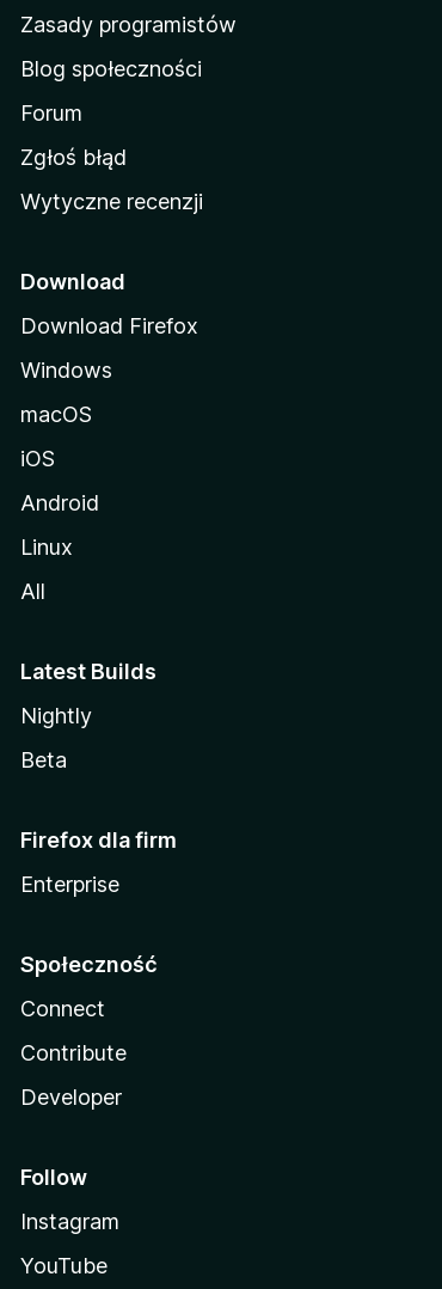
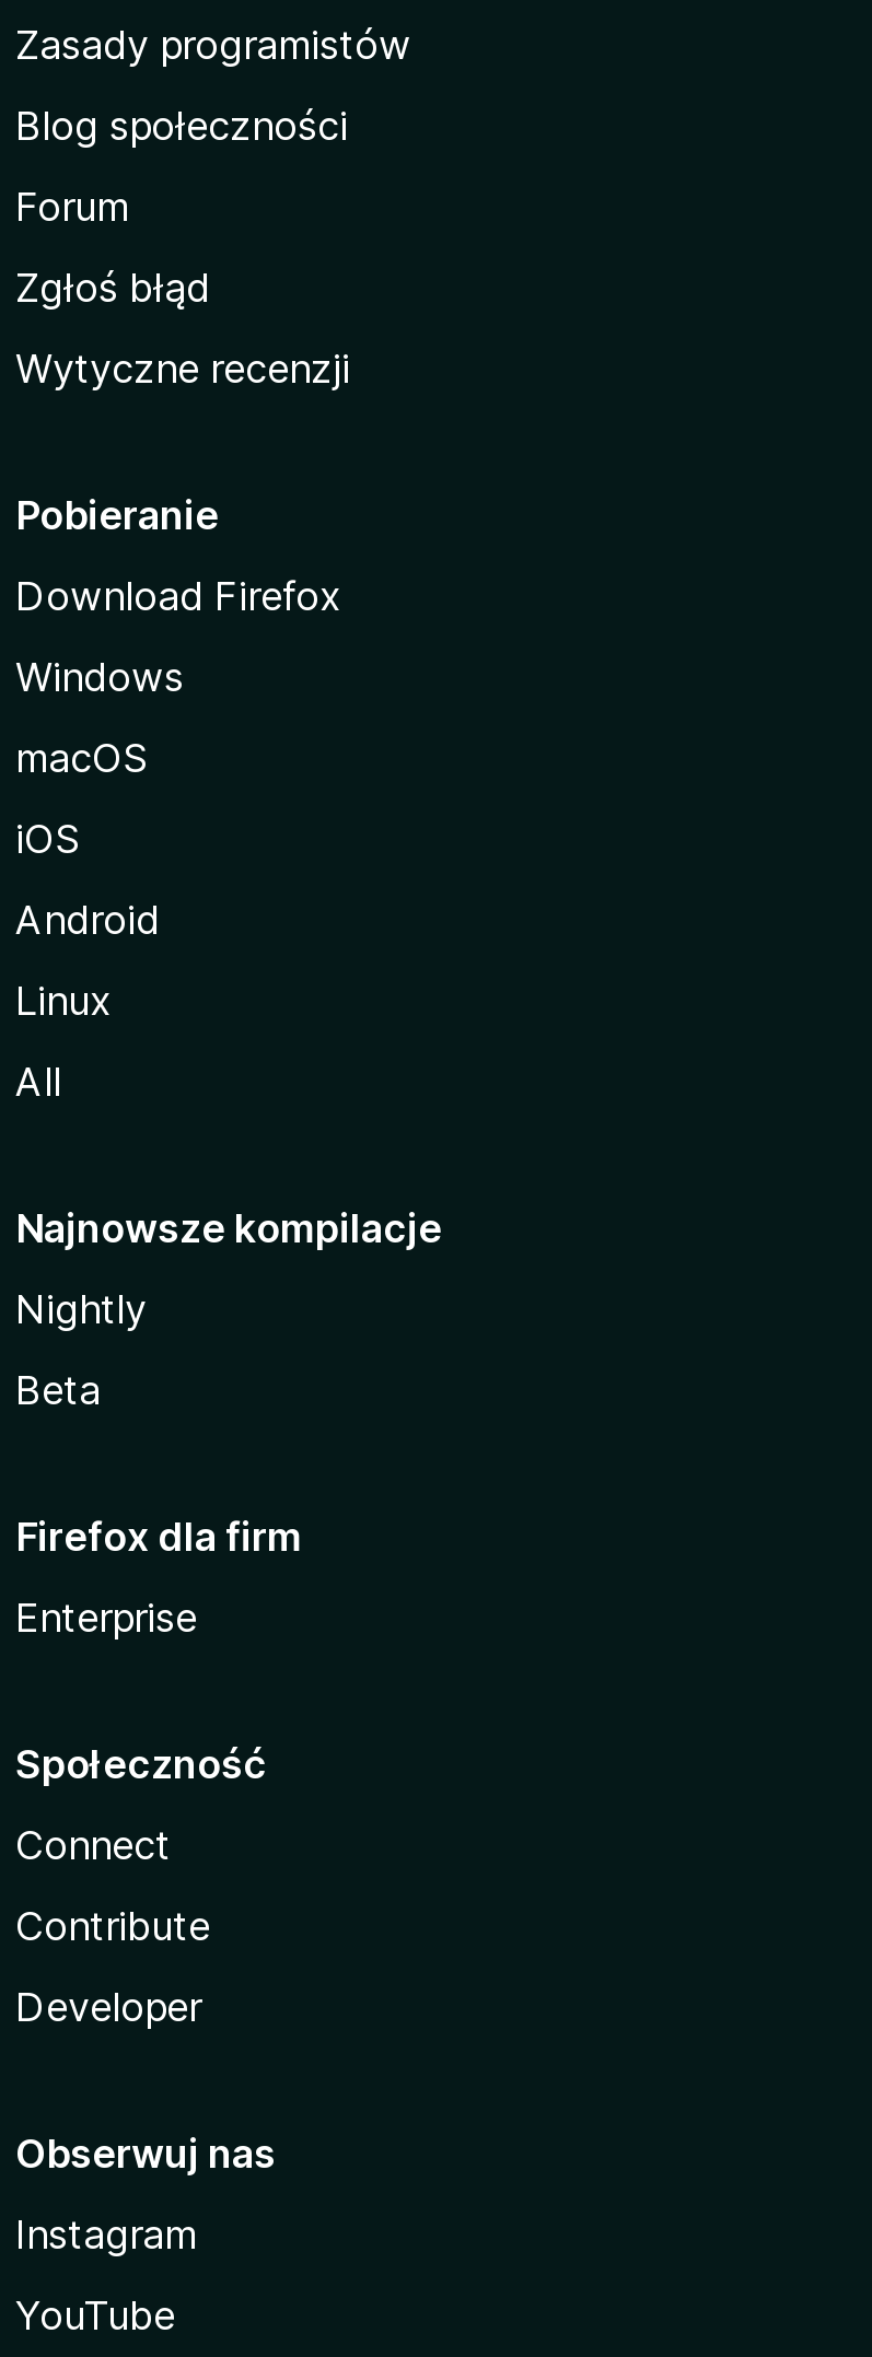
[20,269,125,294] Download -> [15,492,219,538] Pobieranie
[20,659,156,684] Latest Builds -> [15,1205,442,1251] Najnowsze kompilacje
[20,1165,87,1190] Follow -> [15,2131,276,2177] Obserwuj nas

